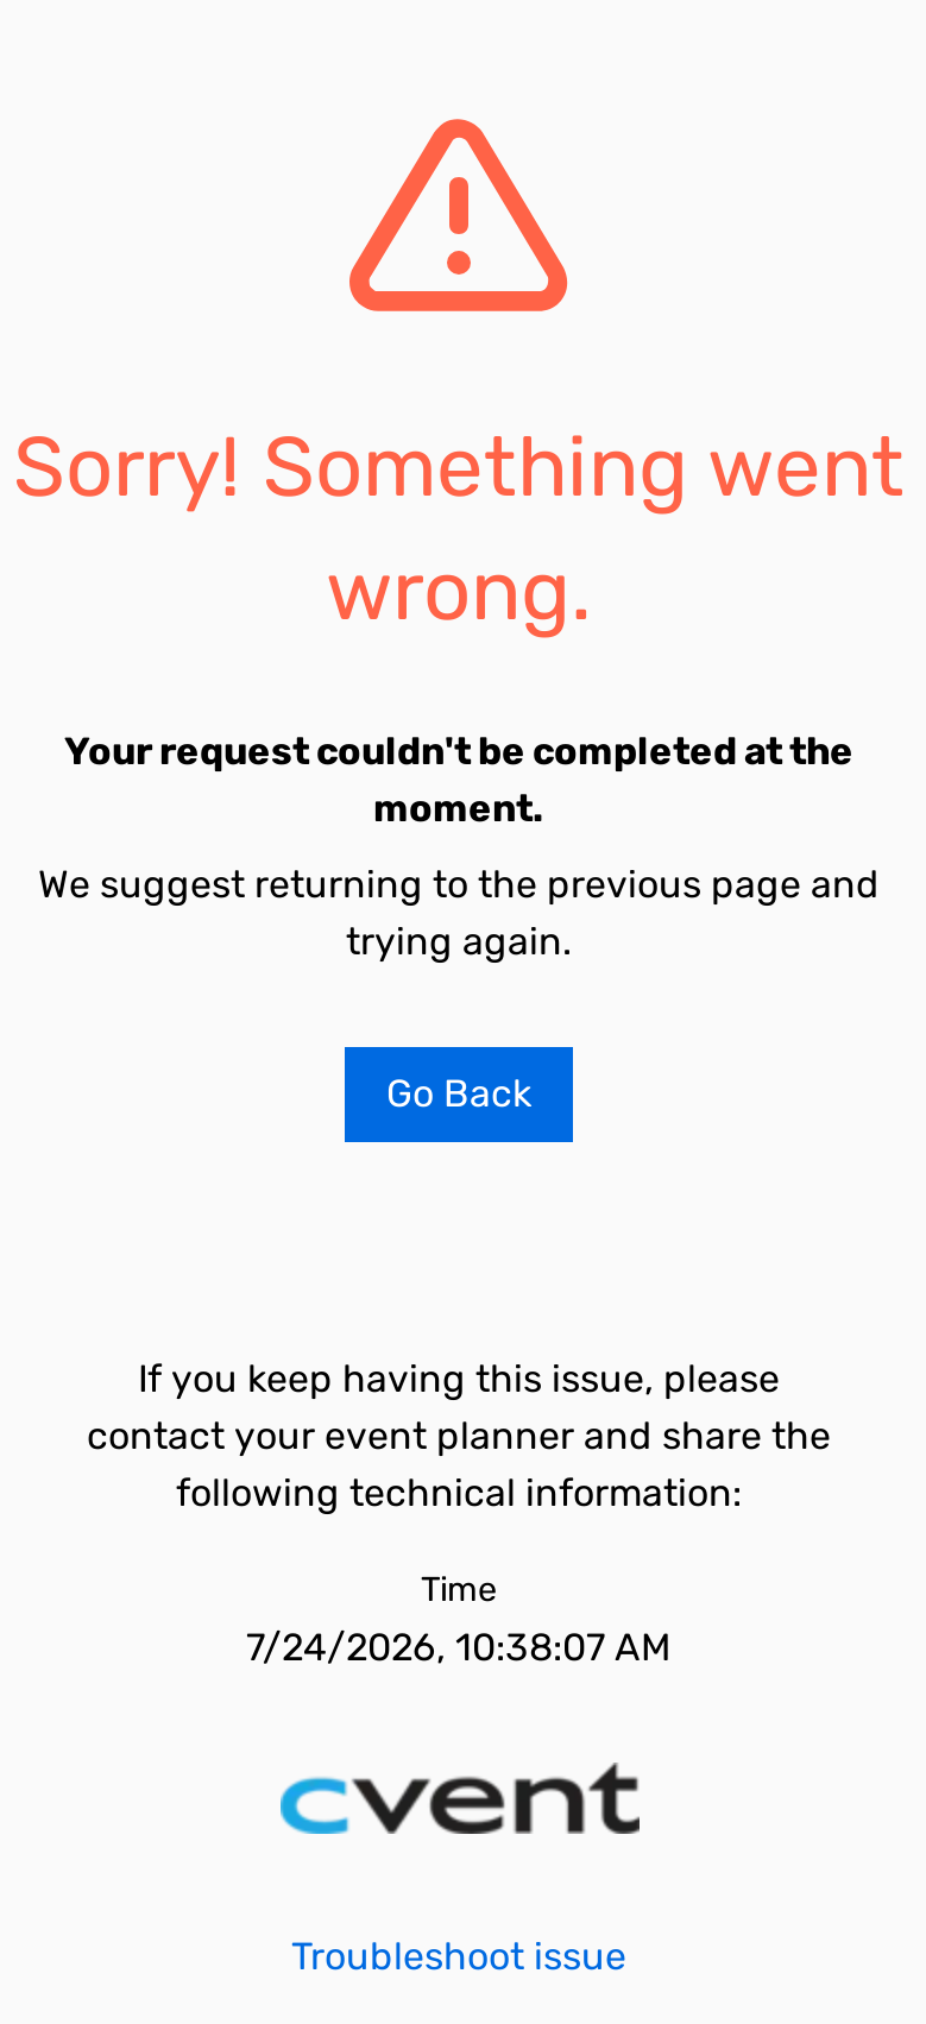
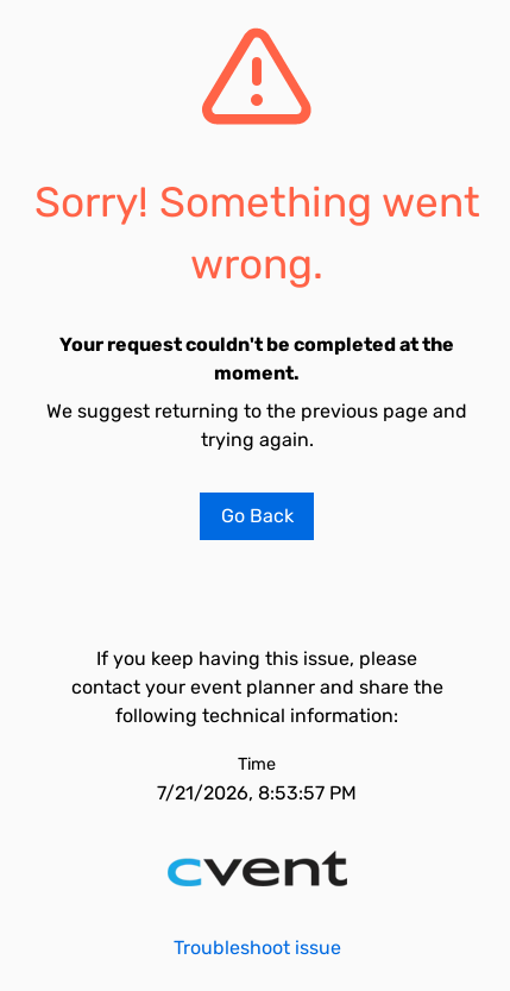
[246,1625,672,1670] 7/24/2026, 10:38:07 AM -> [157,782,357,804] 7/21/2026, 8:53:57 PM

